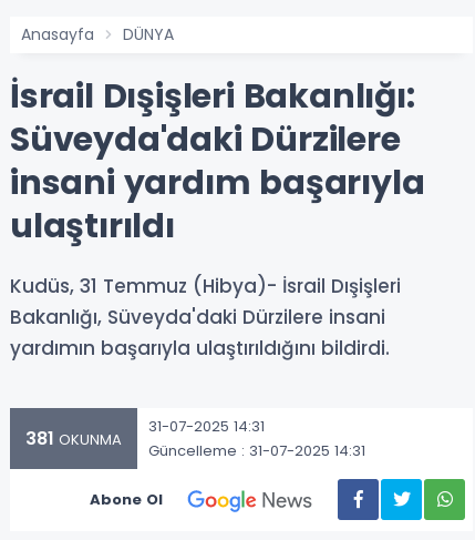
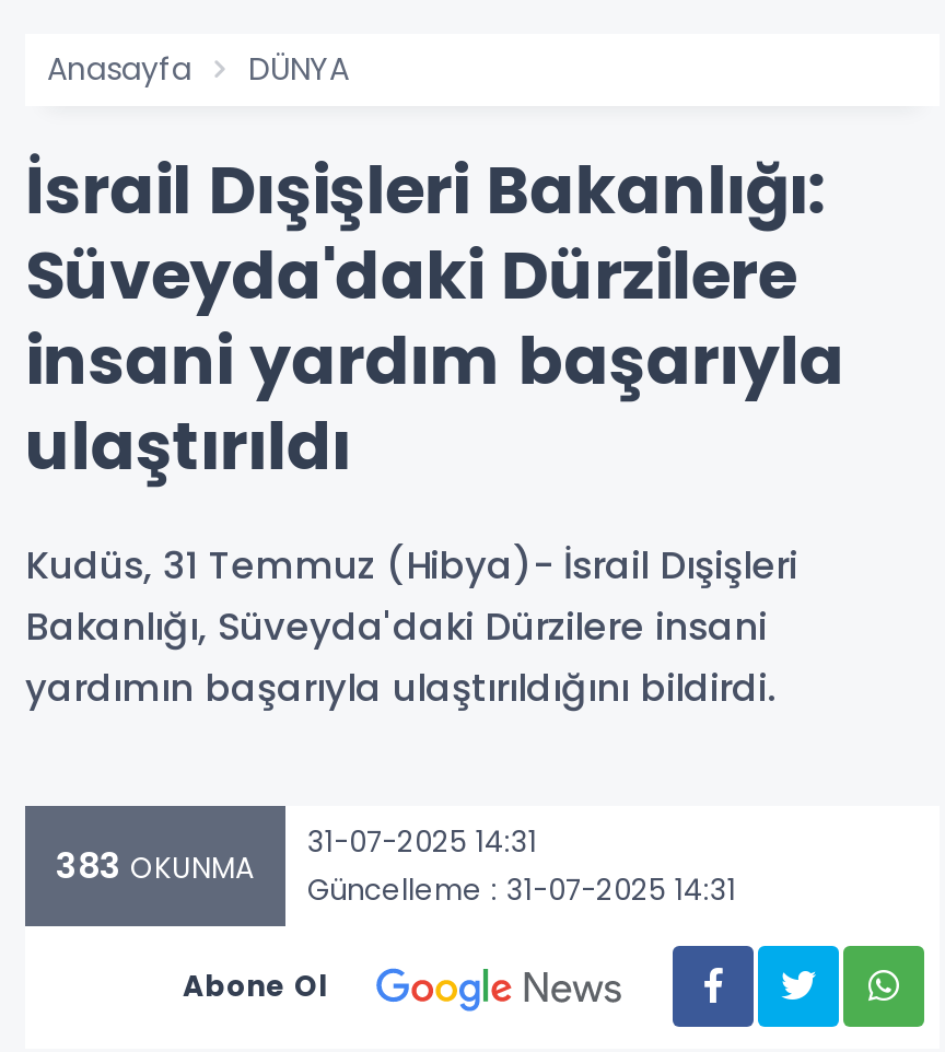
[25,415,365,461] 381 OKUNMA 31-07-2025 14:31 Güncelleme : 31-07-2025 14:31 -> [56,820,736,910] 383 OKUNMA 31-07-2025 14:31 Güncelleme : 31-07-2025 14:31

